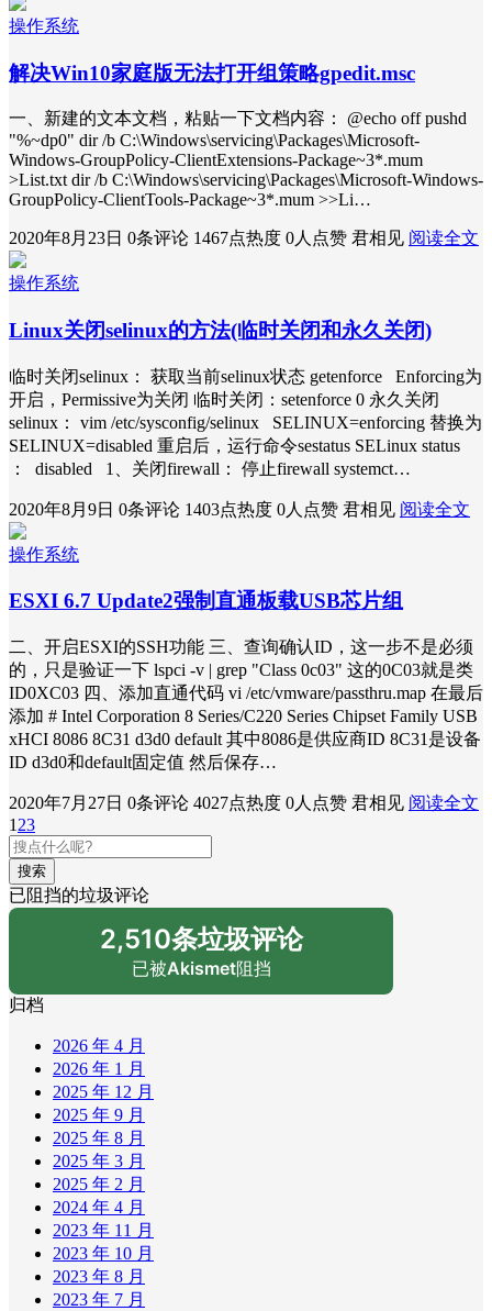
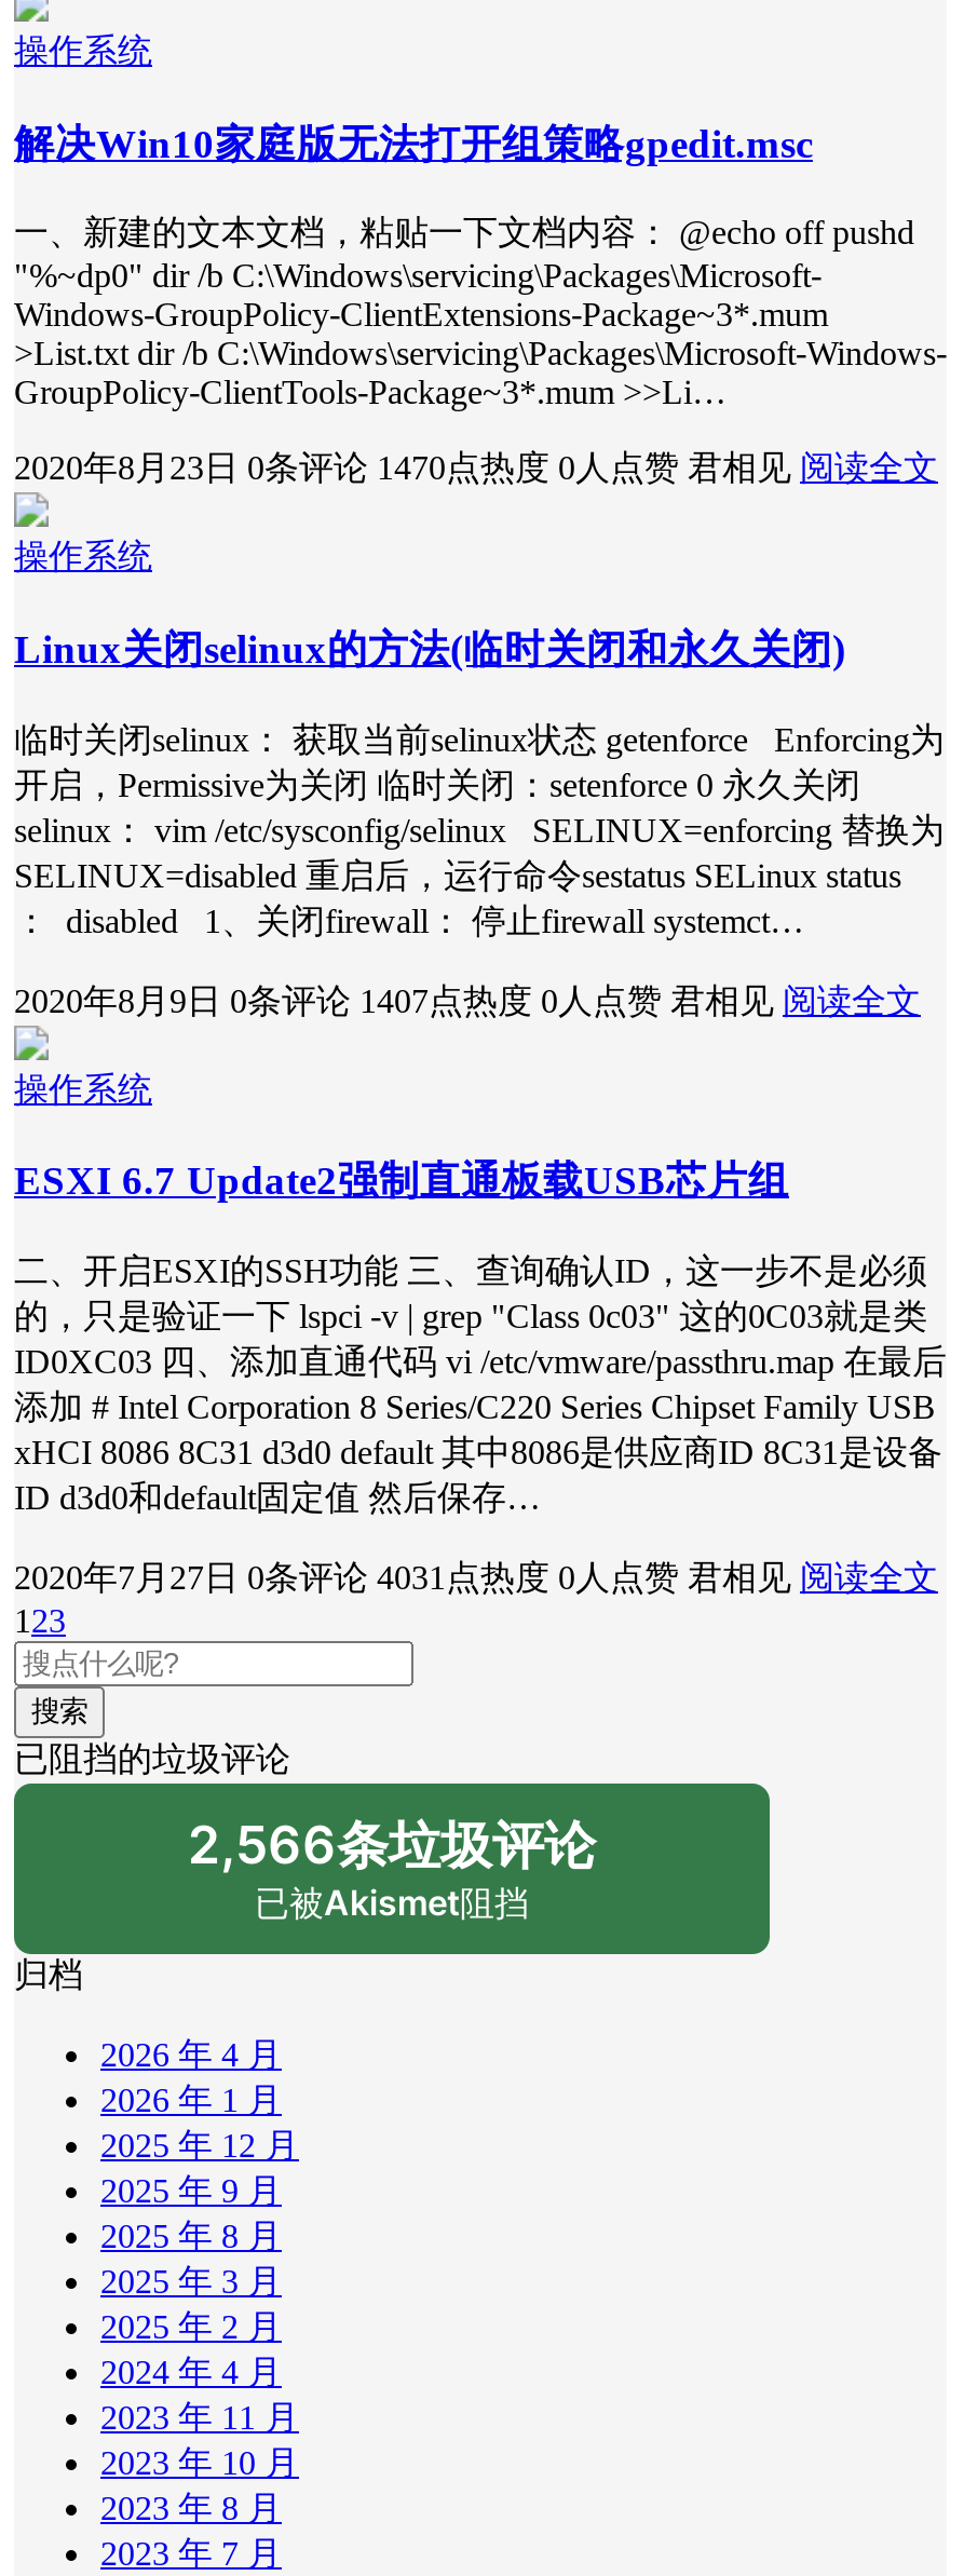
[9,229,479,248] 2020年8月23日 0条评论 1467点热度 0人点赞 君相见 阅读全文 -> [14,450,938,486] 2020年8月23日 0条评论 1470点热度 0人点赞 君相见 阅读全文
[9,500,470,518] 2020年8月9日 0条评论 1403点热度 0人点赞 君相见 阅读全文 -> [14,982,921,1019] 2020年8月9日 0条评论 1407点热度 0人点赞 君相见 阅读全文
[9,794,479,812] 2020年7月27日 0条评论 4027点热度 0人点赞 君相见 阅读全文 -> [14,1559,938,1596] 2020年7月27日 0条评论 4031点热度 0人点赞 君相见 阅读全文
[99,923,303,955] 2,510条垃圾评论 -> [188,1814,596,1877] 2,566条垃圾评论

